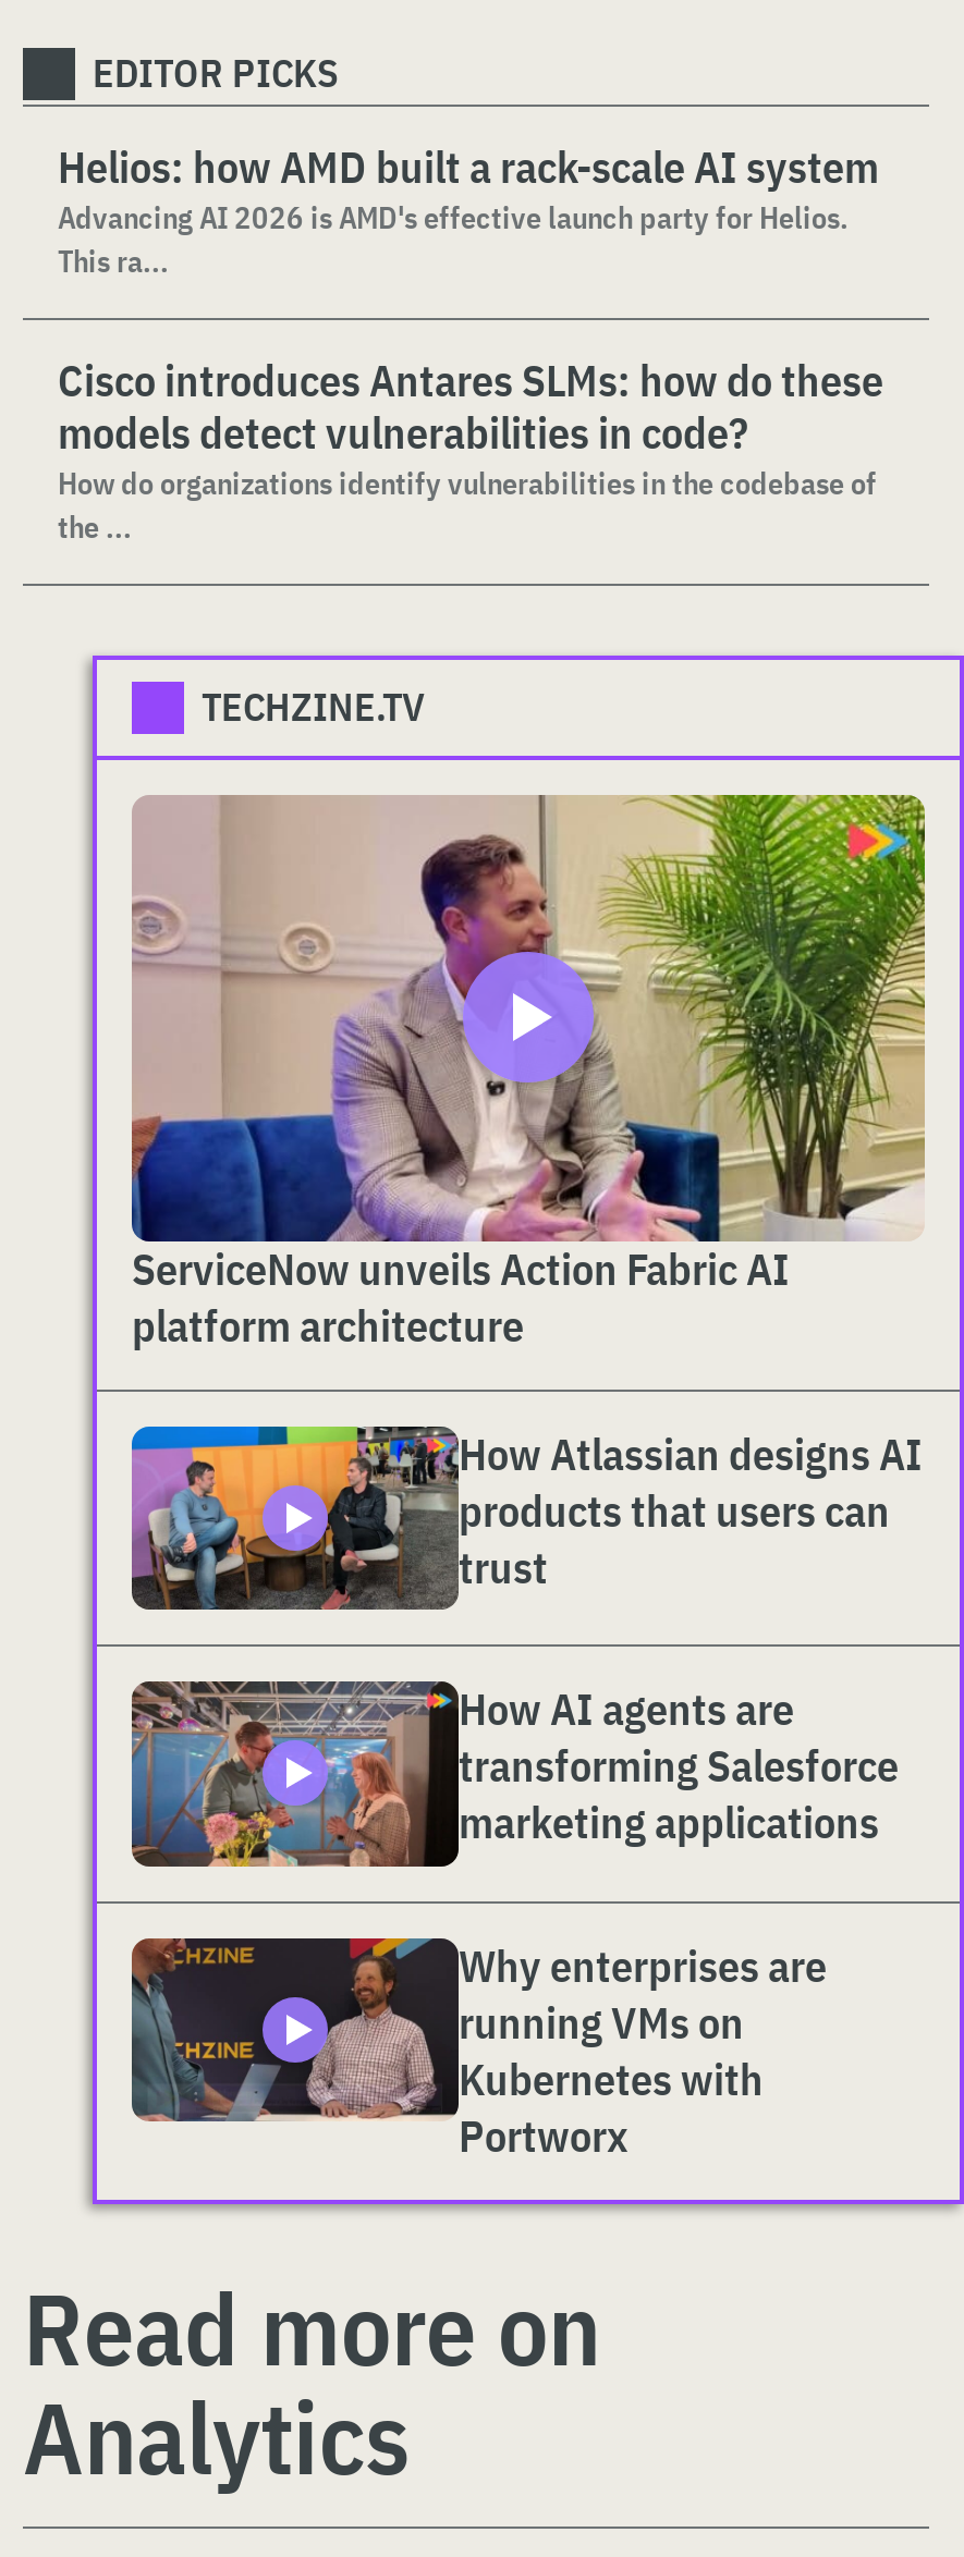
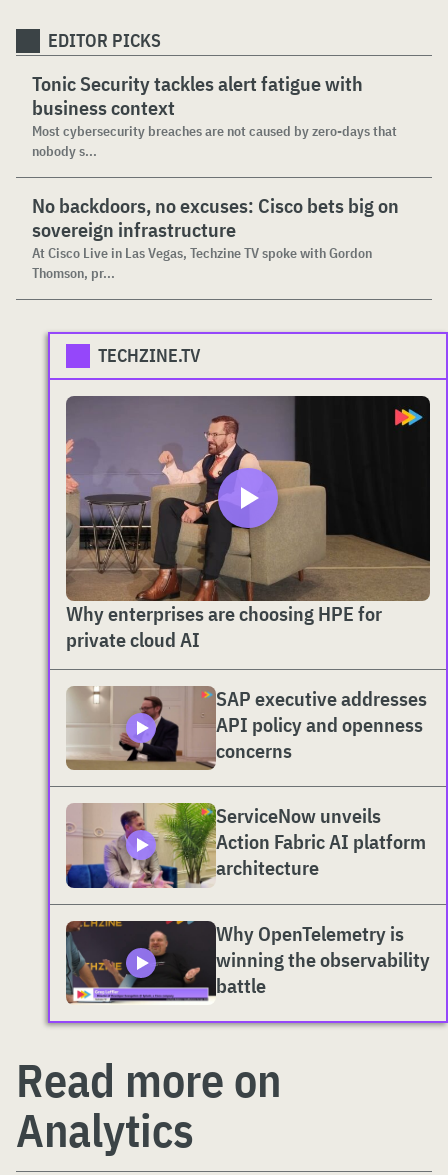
[58,137,879,281] Helios: how AMD built a rack-scale AI system | Advancing AI 2026 is AMD's effective launch party for Helios. | This ra... -> [32,70,397,160] Tonic Security tackles alert fatigue with | business context | Most cybersecurity breaches are not caused by zero-days that | nobody s...
[58,351,883,547] Cisco introduces Antares SLMs: how do these | models detect vulnerabilities in code? | How do organizations identify vulnerabilities in the codebase of | the ... -> [32,192,399,282] No backdoors, no excuses: Cisco bets big on | sovereign infrastructure | At Cisco Live in Las Vegas, Techzine TV spoke with Gordon | Thomson, pr...
moved [202,682,426,732] -> [98,344,201,367]: TECHZINE.TV
[130,793,927,1354] [image] | ServiceNow unveils Action Fabric AI | platform architecture -> [66,395,431,653] [image] | Why enterprises are choosing HPE for | private cloud AI
[130,1422,923,1610] [image] | How Atlassian designs AI | products that users can | trust -> [66,685,427,770] [image] | SAP executive addresses | API policy and openness | concerns
[132,1679,899,1869] [image] | How AI agents are | transforming Salesforce | marketing applications -> [65,802,426,889] [image] | ServiceNow unveils | Action Fabric AI platform | architecture
[130,1934,827,2164] [image] | Why enterprises are | running VMs on | Kubernetes with | Portworx -> [66,919,430,1004] [image] | Why OpenTelemetry is | winning the observability | battle

